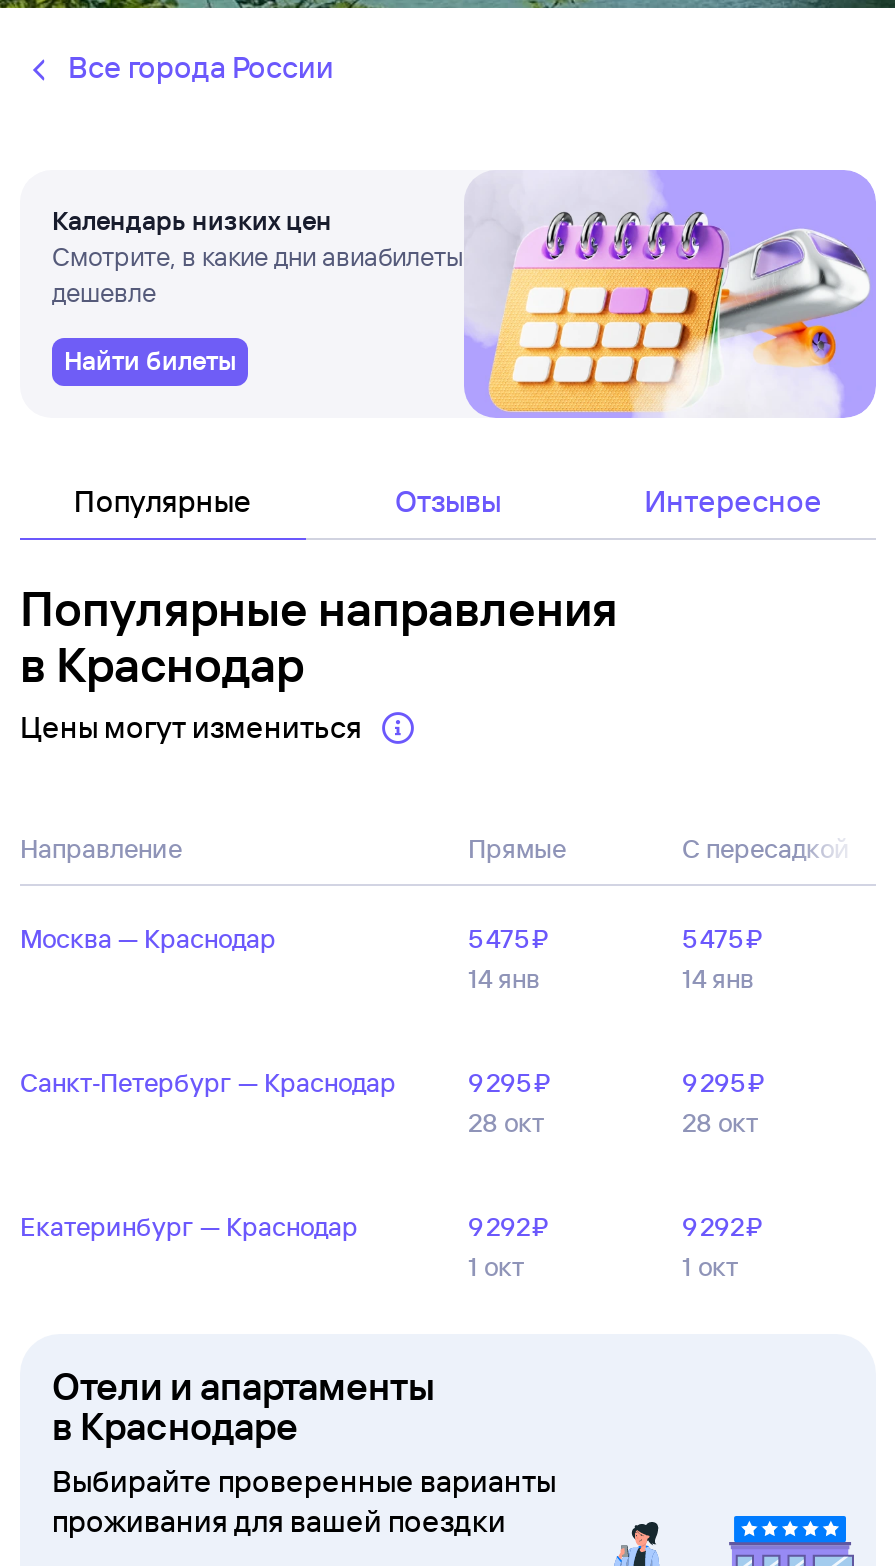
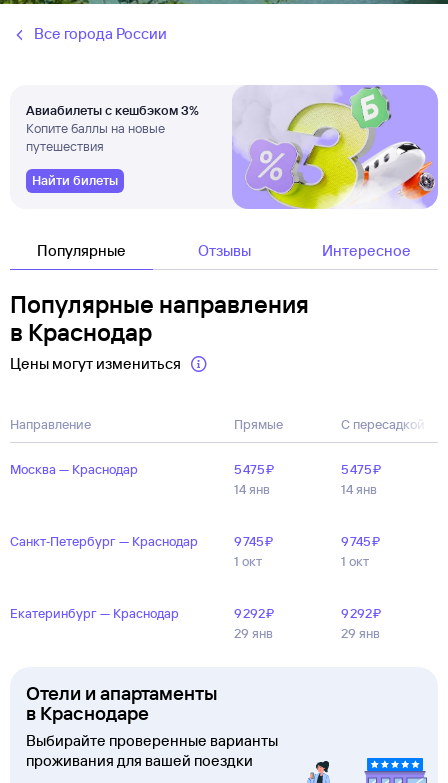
[52,170,870,420] [image] | Календарь низких цен | Смотрите, в какие дни авиабилеты | дешевле -> [26,86,435,210] [image] | Авиабилеты с кешбэком 3% | Копите баллы на новые | путешествия
[468,1066,550,1098] 9 295 ₽ -> [234,533,273,549] 9 745 ₽
[682,1066,764,1098] 9 295 ₽ -> [341,533,380,549] 9 745 ₽
[468,1106,544,1138] 28 окт -> [234,553,262,569] 1 окт
[682,1106,758,1138] 28 окт -> [341,553,369,569] 1 окт
[468,1250,524,1282] 1 окт -> [234,625,273,641] 29 янв
[682,1250,738,1282] 1 окт -> [341,625,380,641] 29 янв

